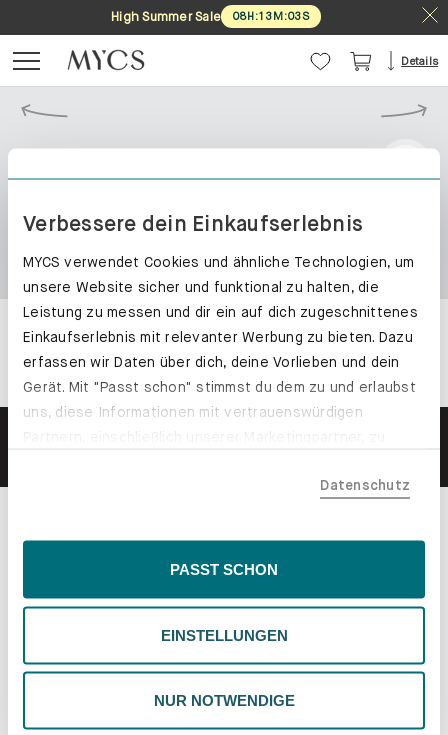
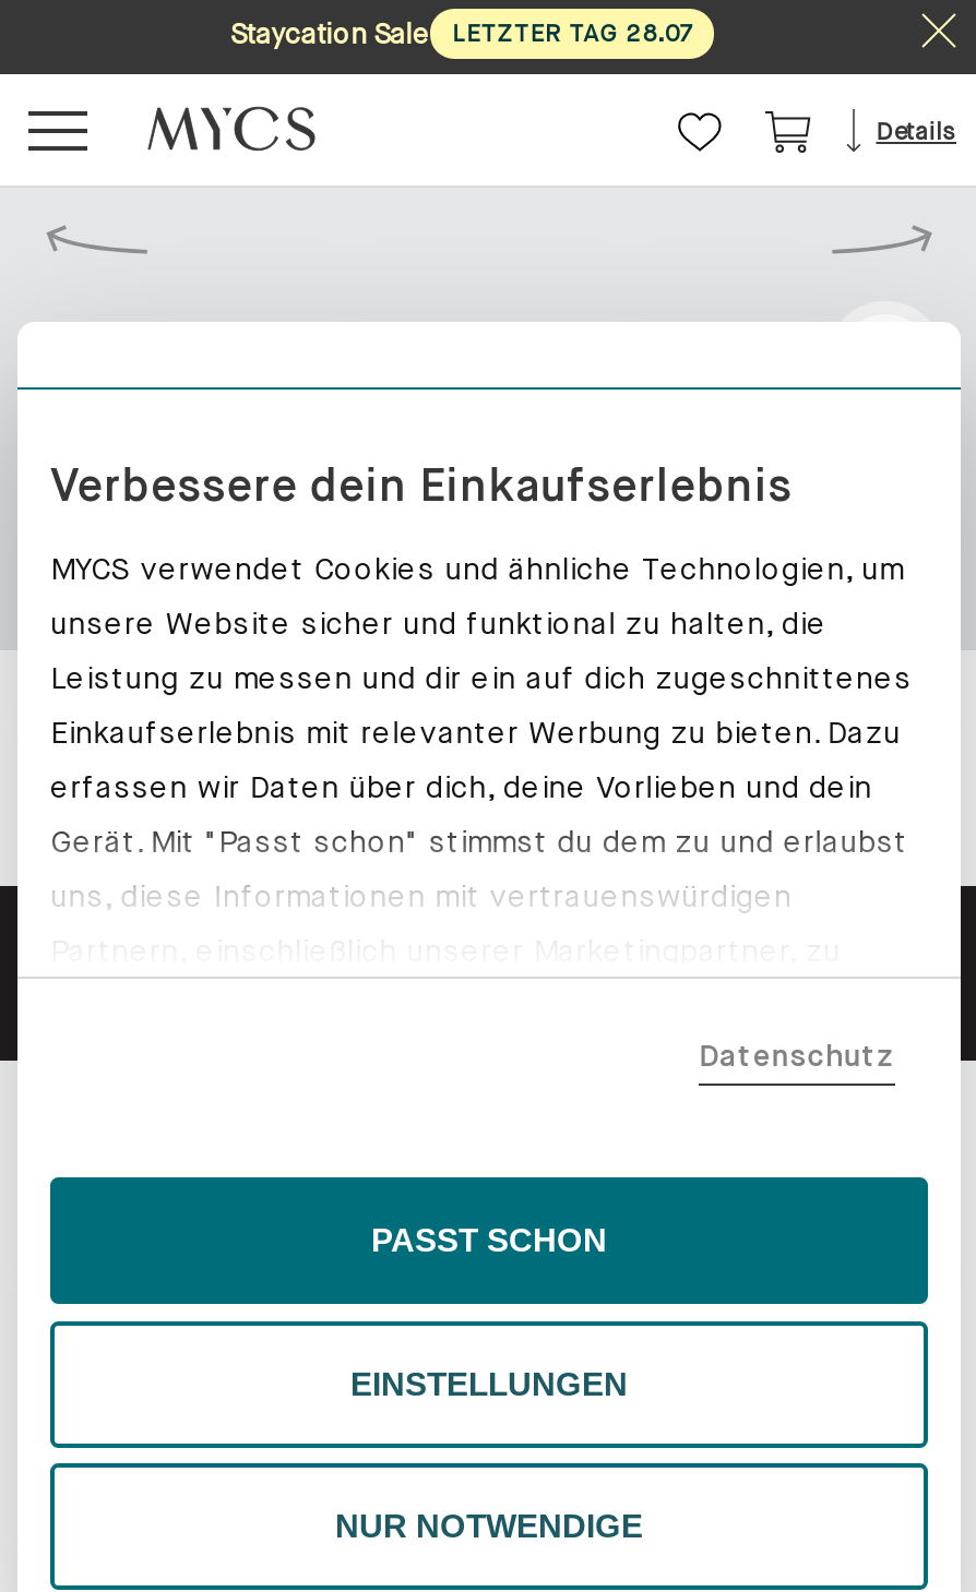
[111,9,310,24] High Summer Sale | 08H:13 M:03 S -> [230,17,691,50] Staycation Sale | LETZTER TAG 28.07

